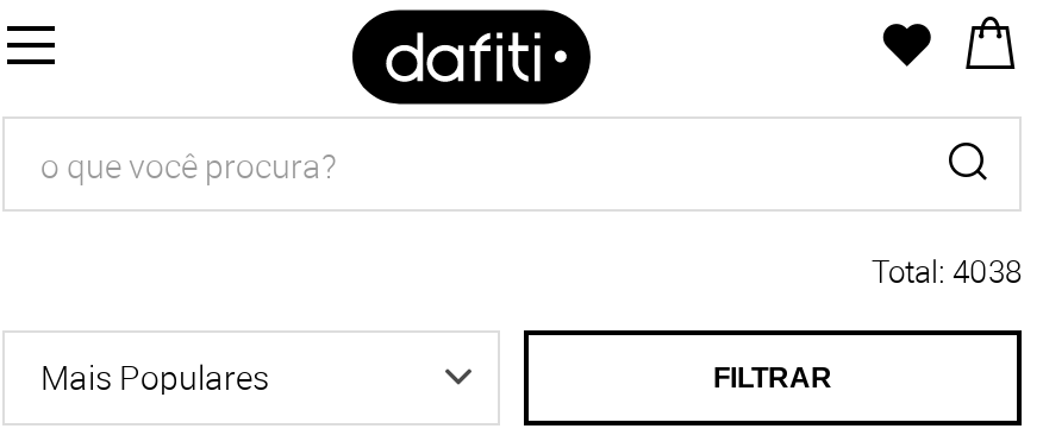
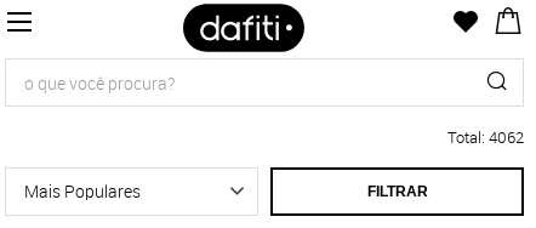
[872,250,1022,292] Total: 4038 -> [447,126,524,148] Total: 4062

